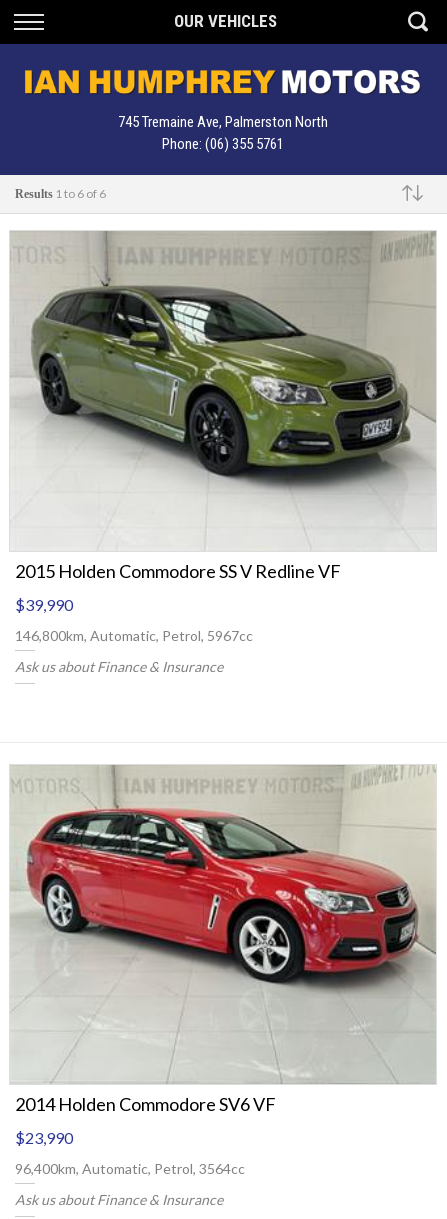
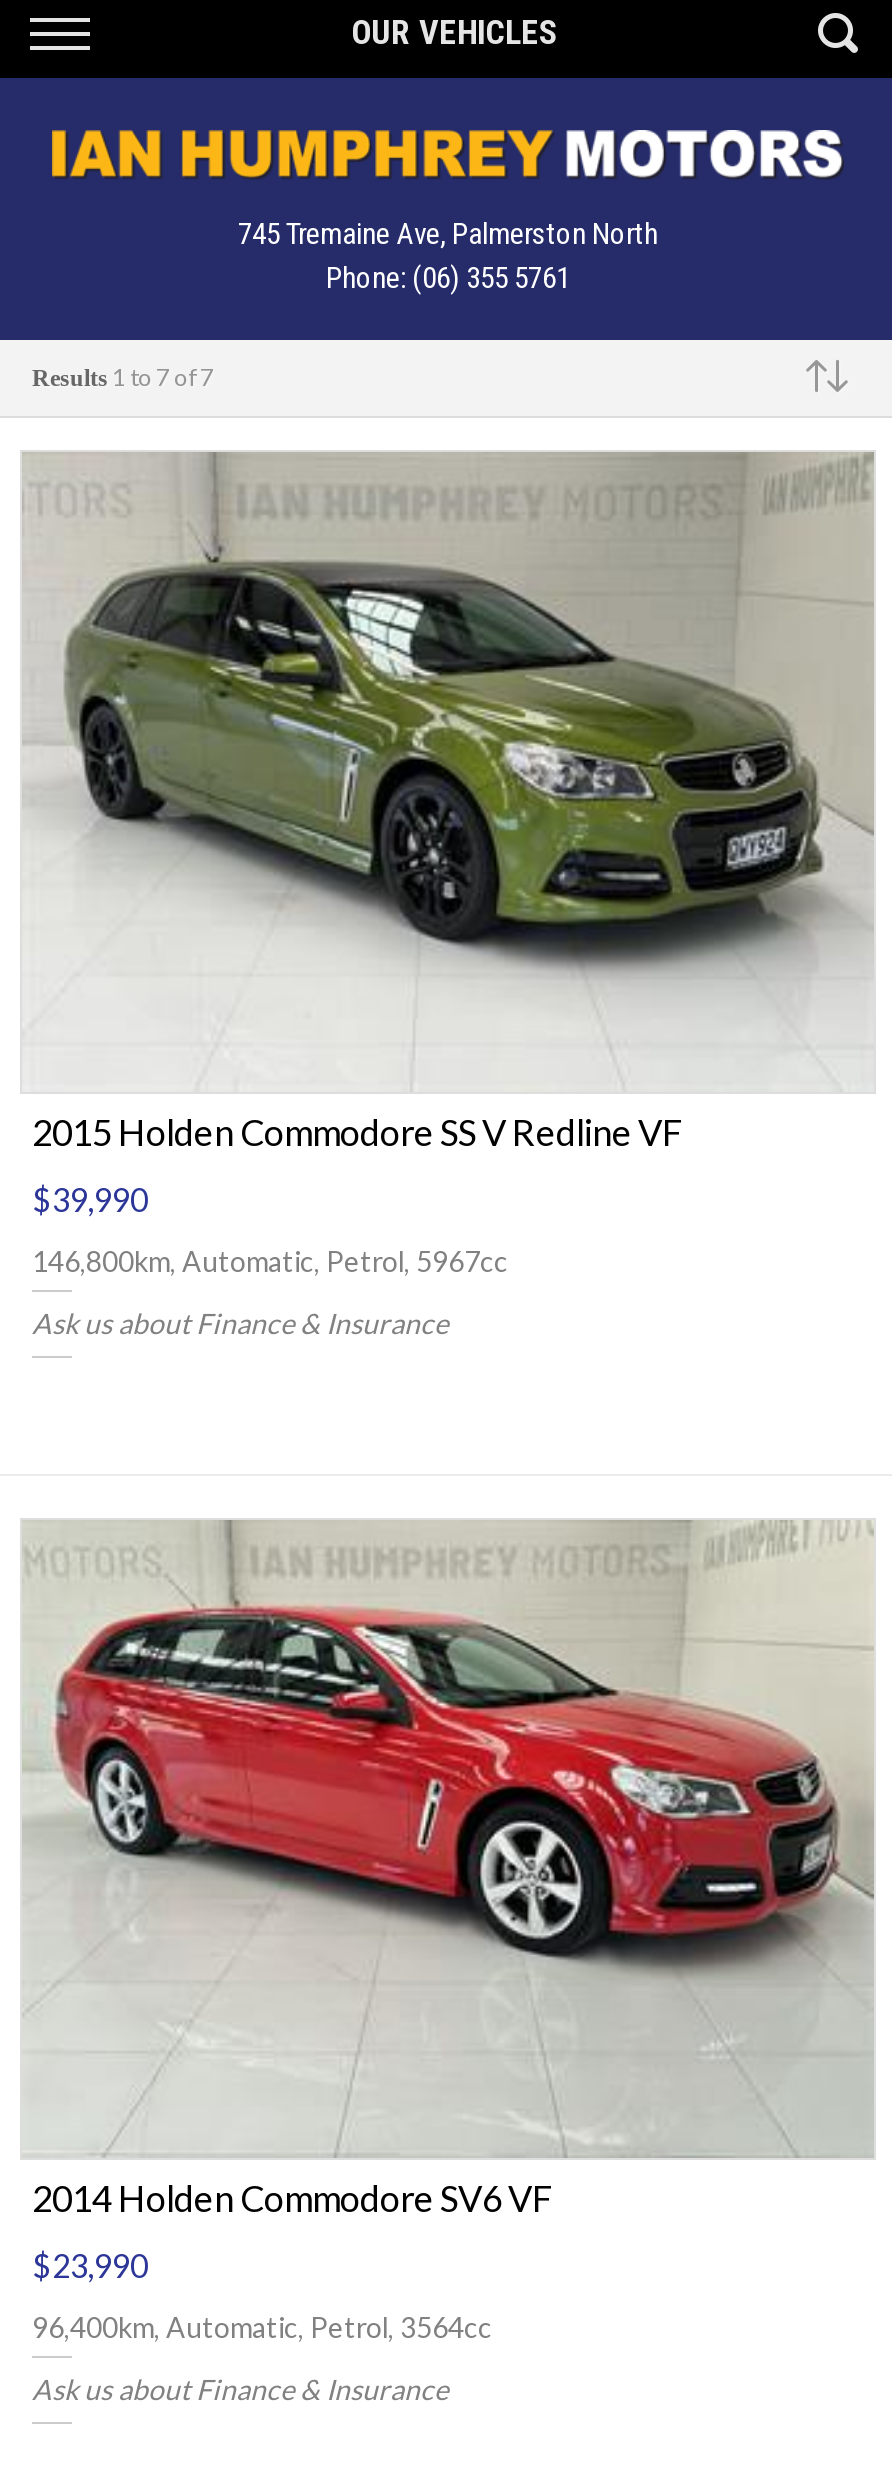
[15,186,106,201] Results 1 to 6 of 6 -> [32,362,214,392] Results 1 to 7 of 7

